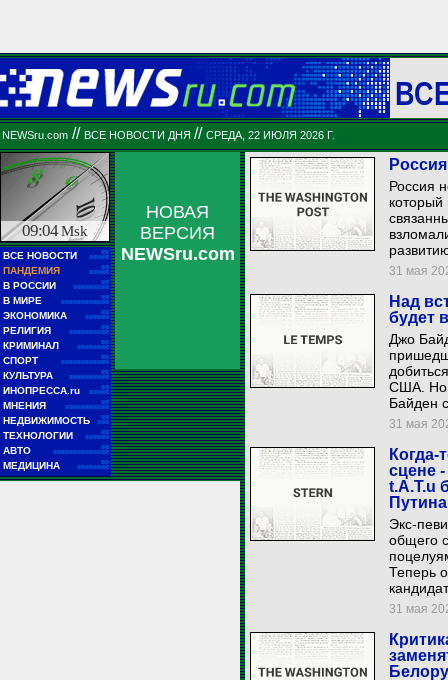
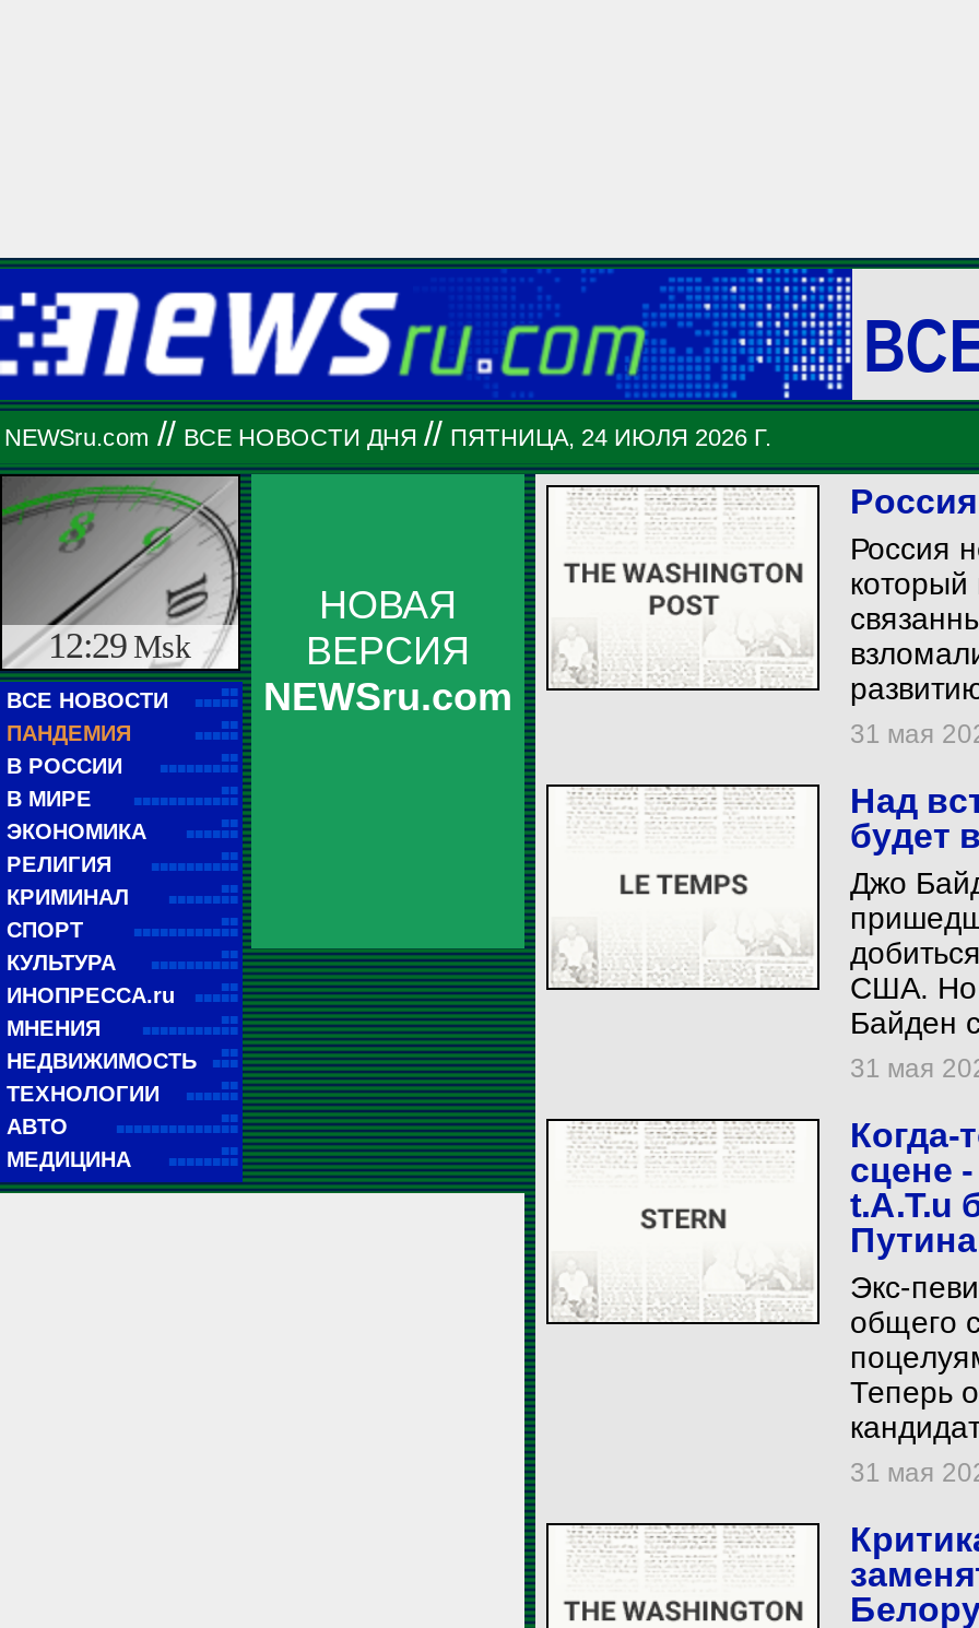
[2,125,335,142] NEWSru.com // ВСЕ НОВОСТИ ДНЯ // СРЕДА, 22 ИЮЛЯ 2026 Г. -> [4,415,771,452] NEWSru.com // ВСЕ НОВОСТИ ДНЯ // ПЯТНИЦА, 24 ИЮЛЯ 2026 Г.
[22,221,88,240] 09:04 Msk -> [48,625,192,666] 12:29 Msk

